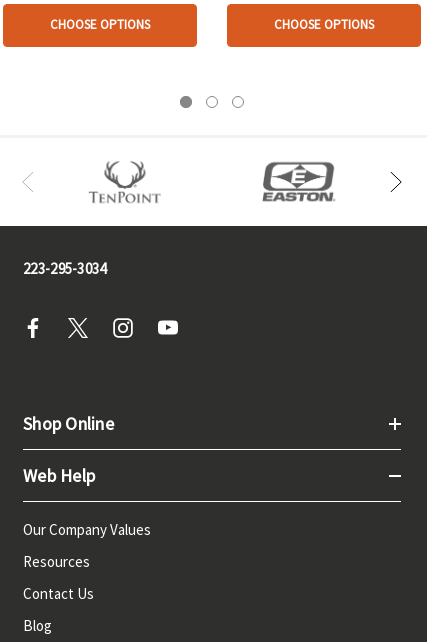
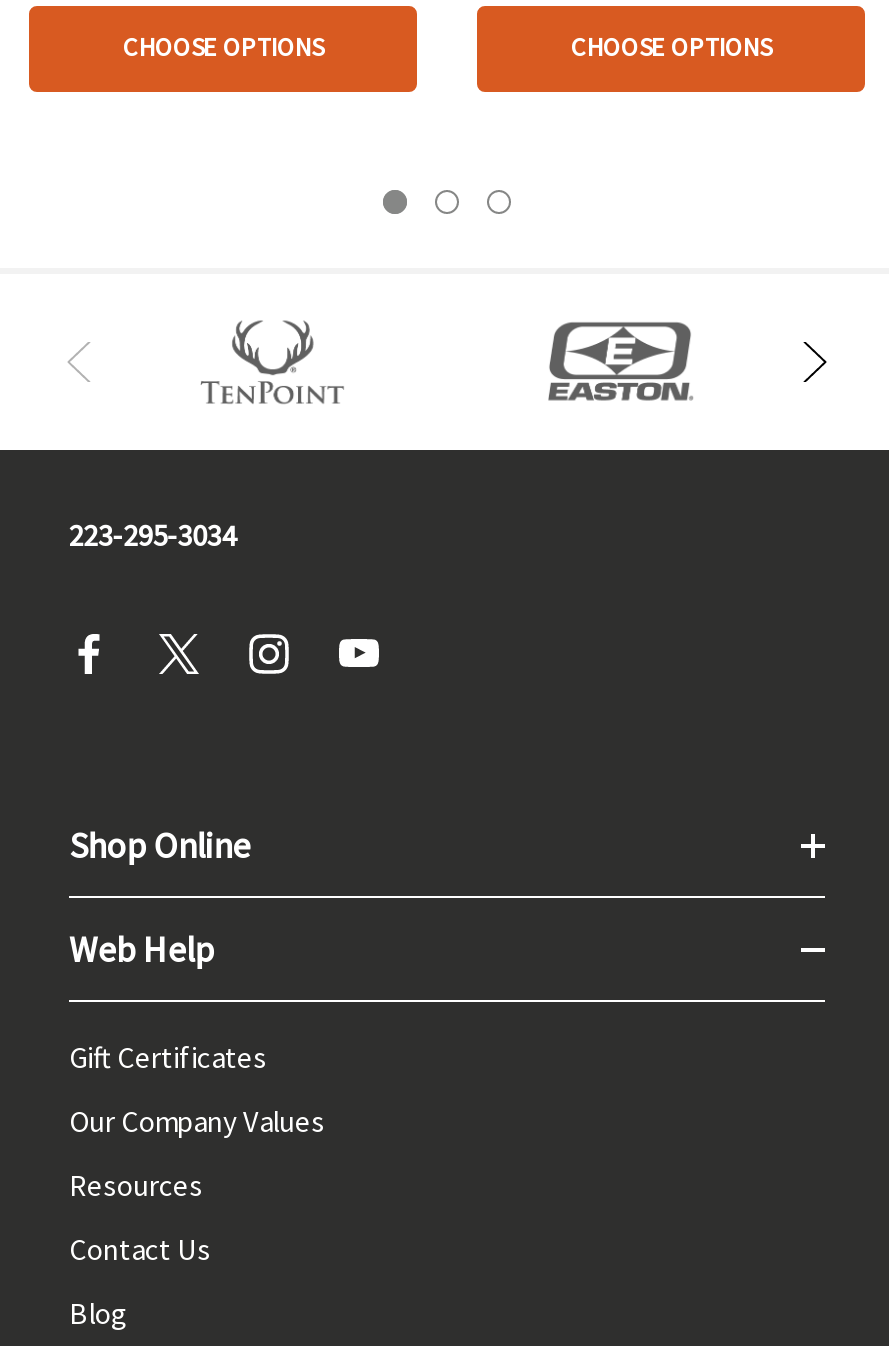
none -> [69,1039,267,1077] Gift Certificates

